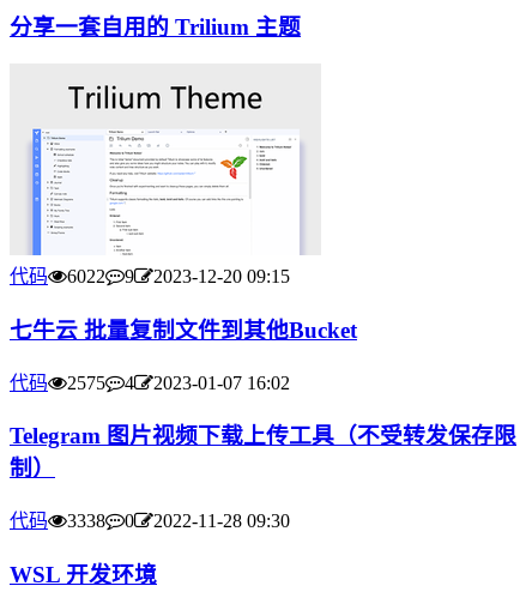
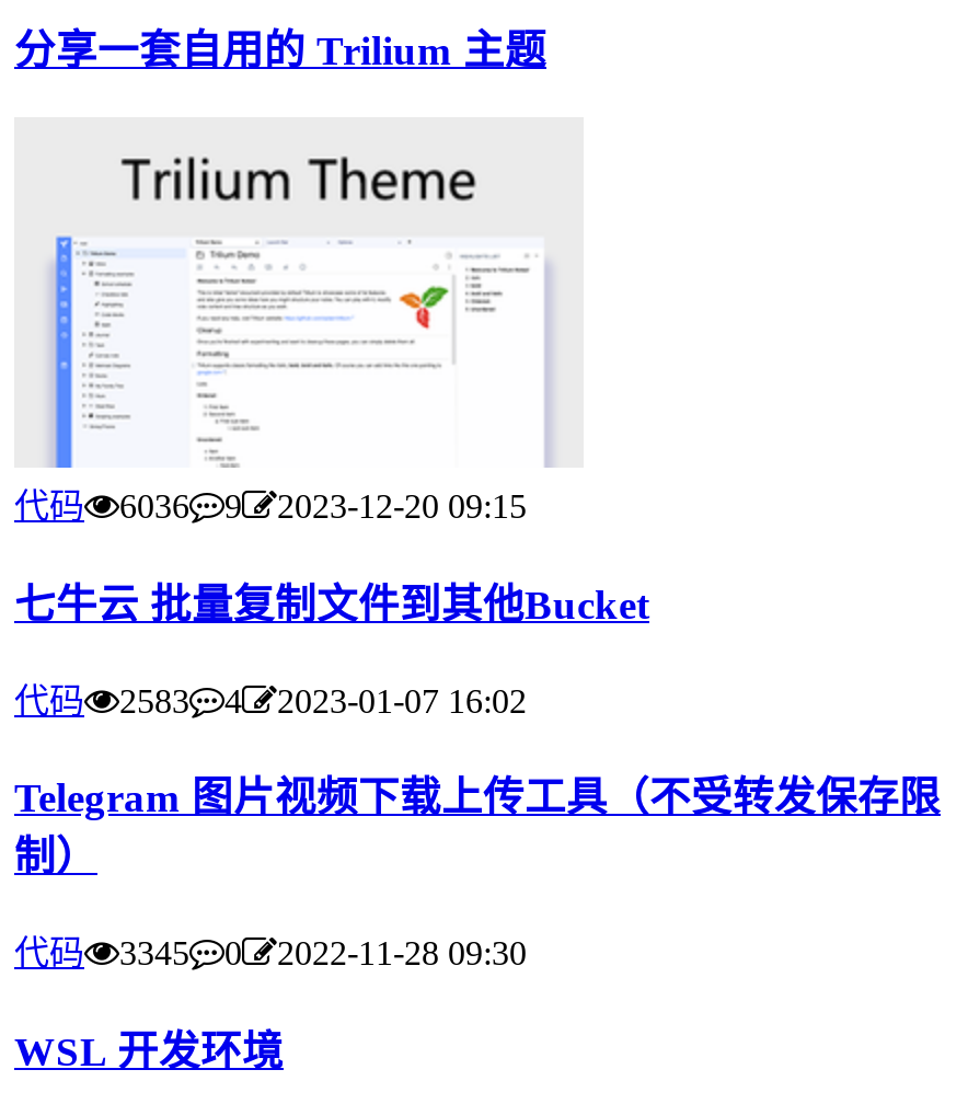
[67,266,105,287] 6022 -> [119,488,189,525] 6036
[67,372,105,392] 2575 -> [119,681,189,718] 2583
[67,511,105,531] 3338 -> [119,934,189,971] 3345

